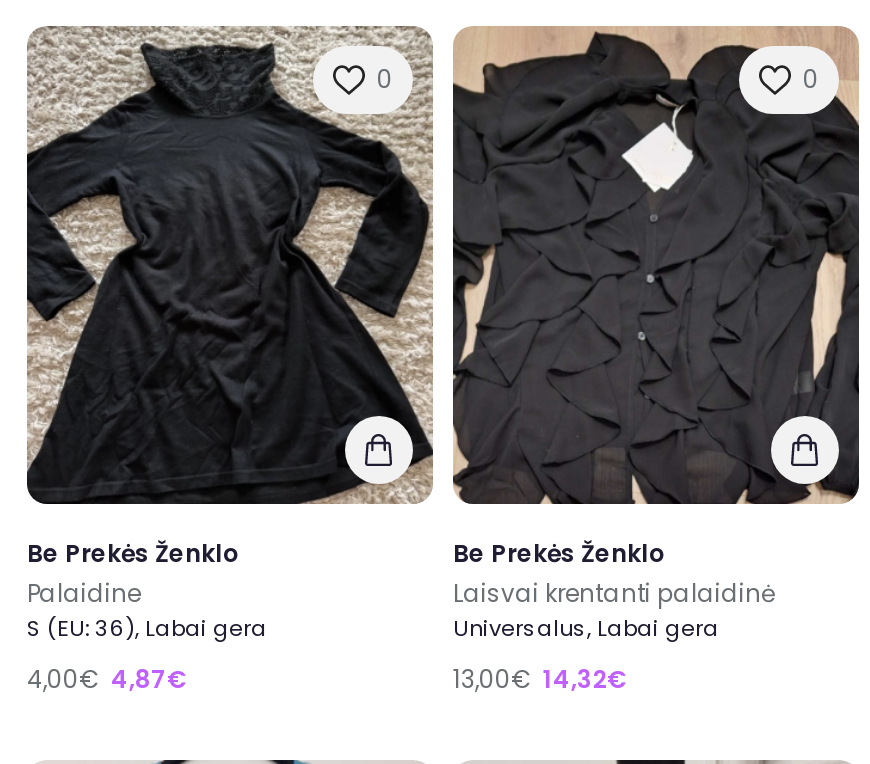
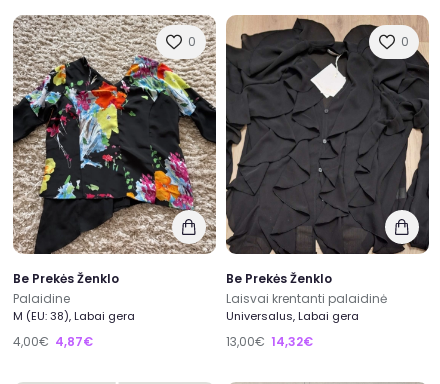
[25,28,433,506] [image] -> [12,15,217,255] [image]
[27,612,267,644] S (EU: 36), Labai gera -> [13,308,135,324] M (EU: 38), Labai gera

